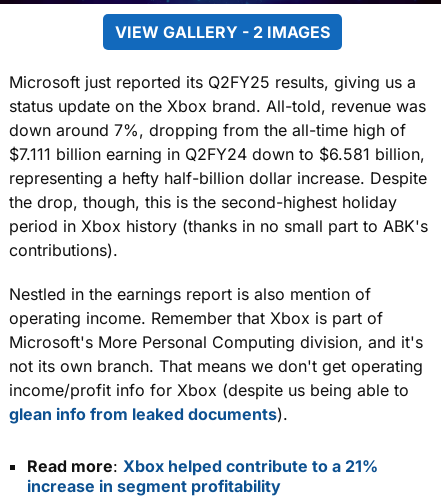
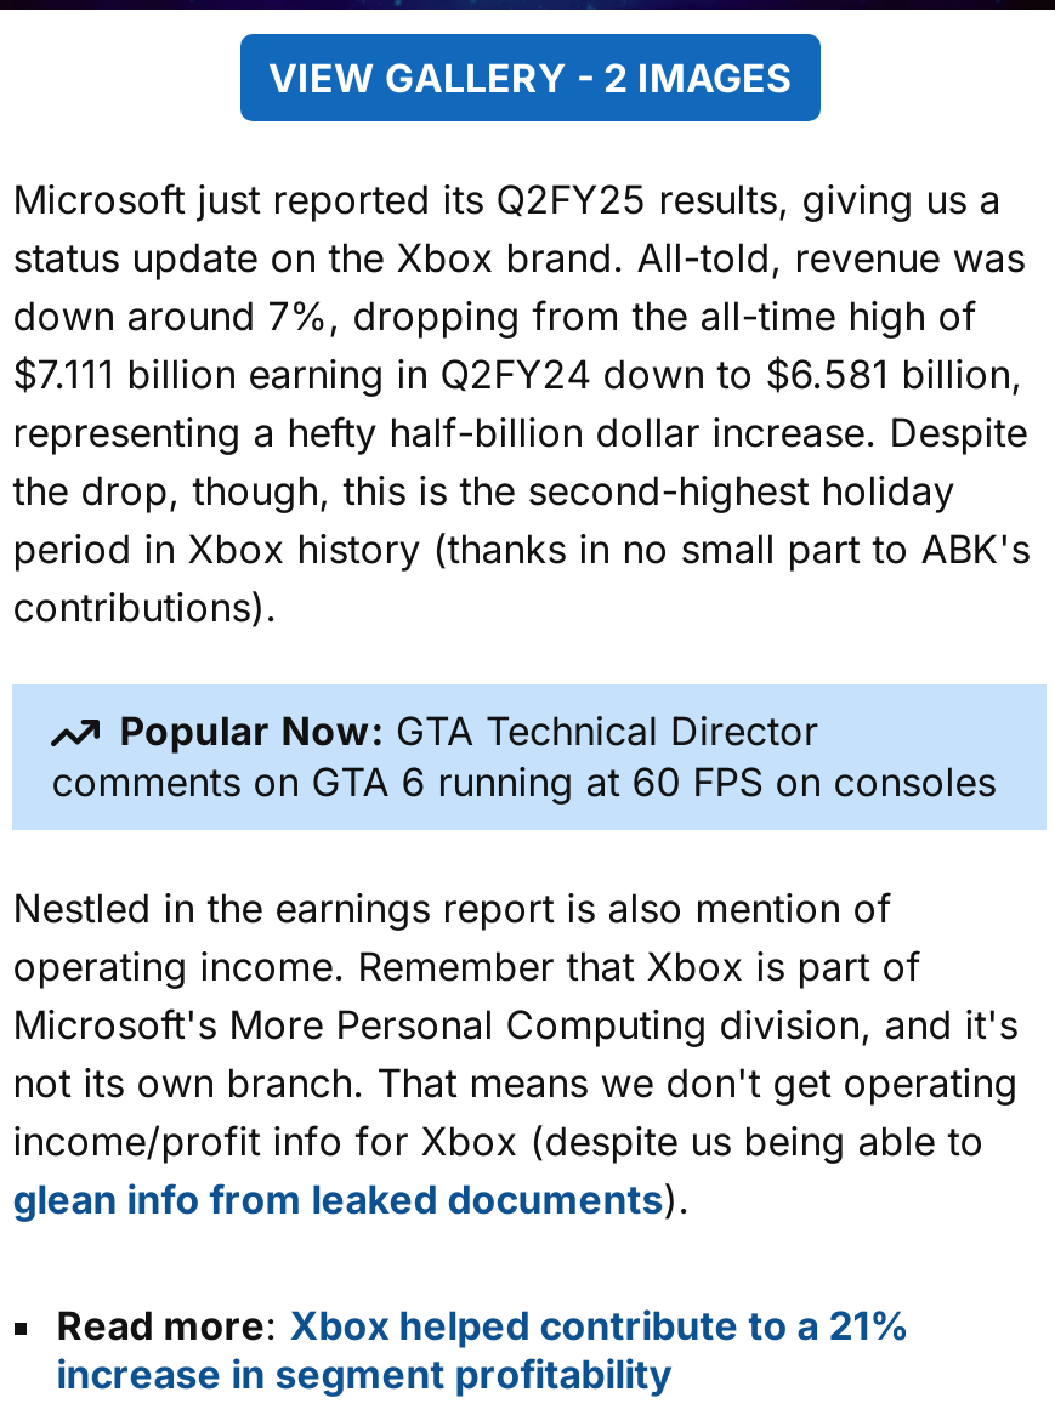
none -> [51,705,996,806] Popular Now: GTA Technical Director | comments on GTA 6 running at 60 FPS on consoles

